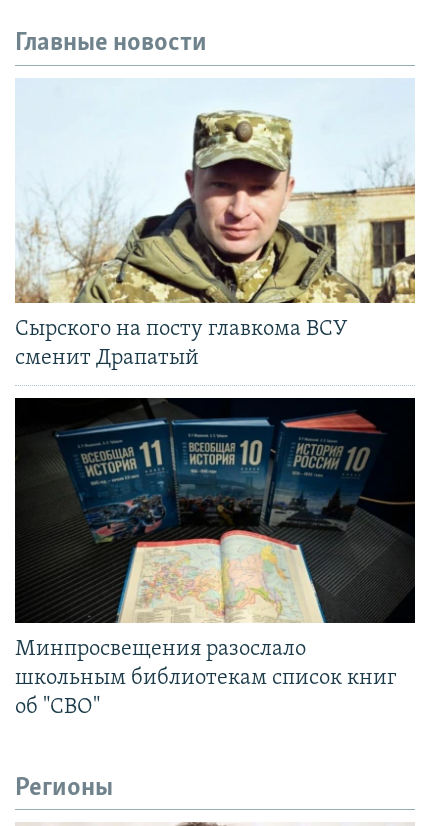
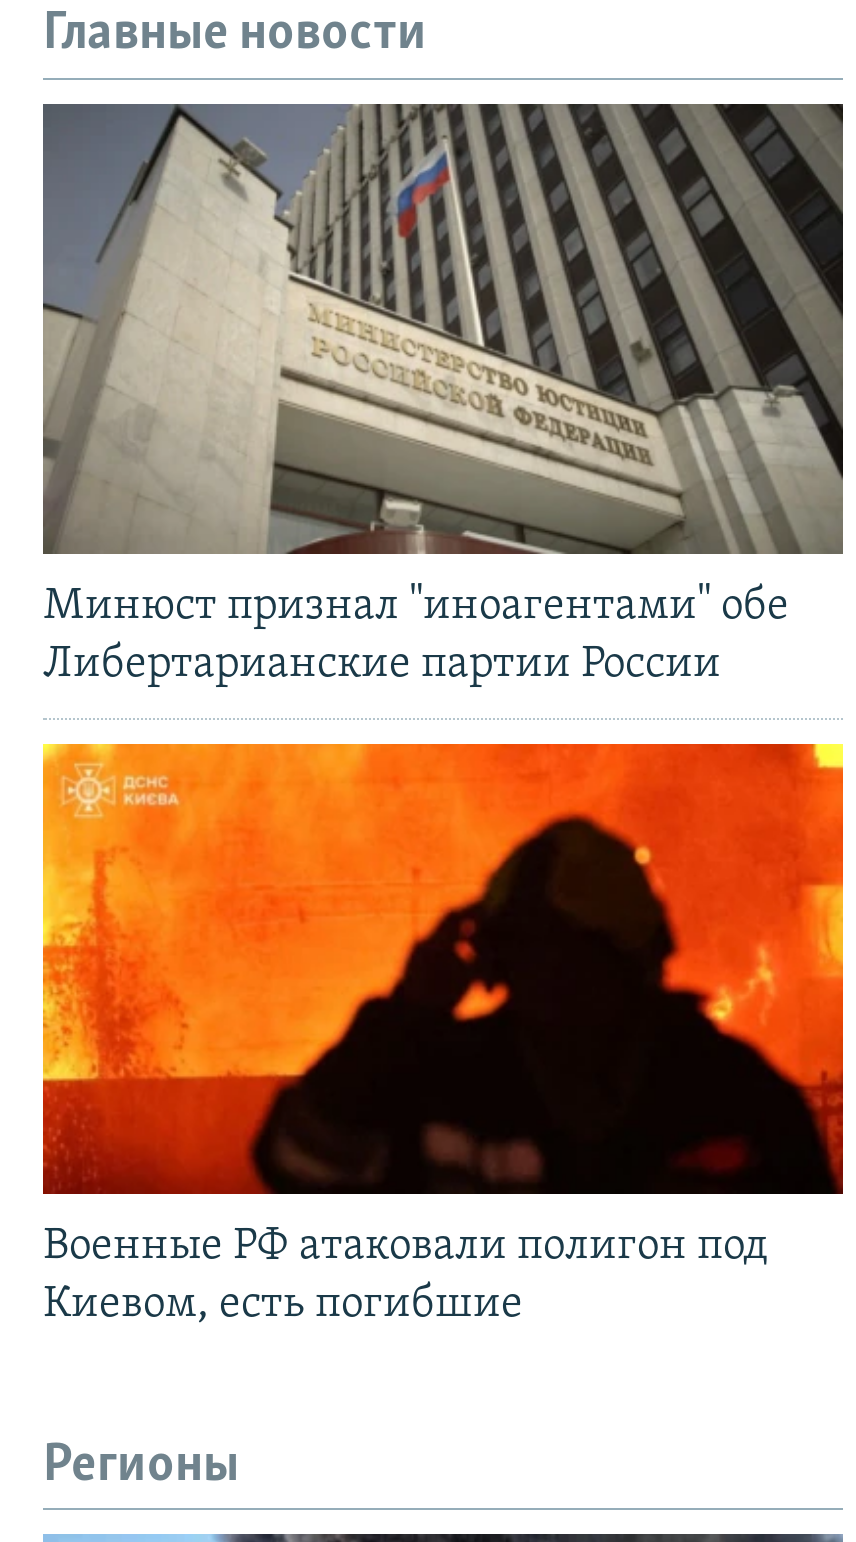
[15,79,415,370] [image] | Сырского на посту главкома ВСУ | сменит Драпатый -> [41,102,845,688] [image] | Минюст признал "иноагентами" обе | Либертарианские партии России
[14,397,416,719] [image] | Минпросвещения разослало | школьным библиотекам список книг | об "СВО" -> [41,742,845,1328] [image] | Военные РФ атаковали полигон под | Киевом, есть погибшие

